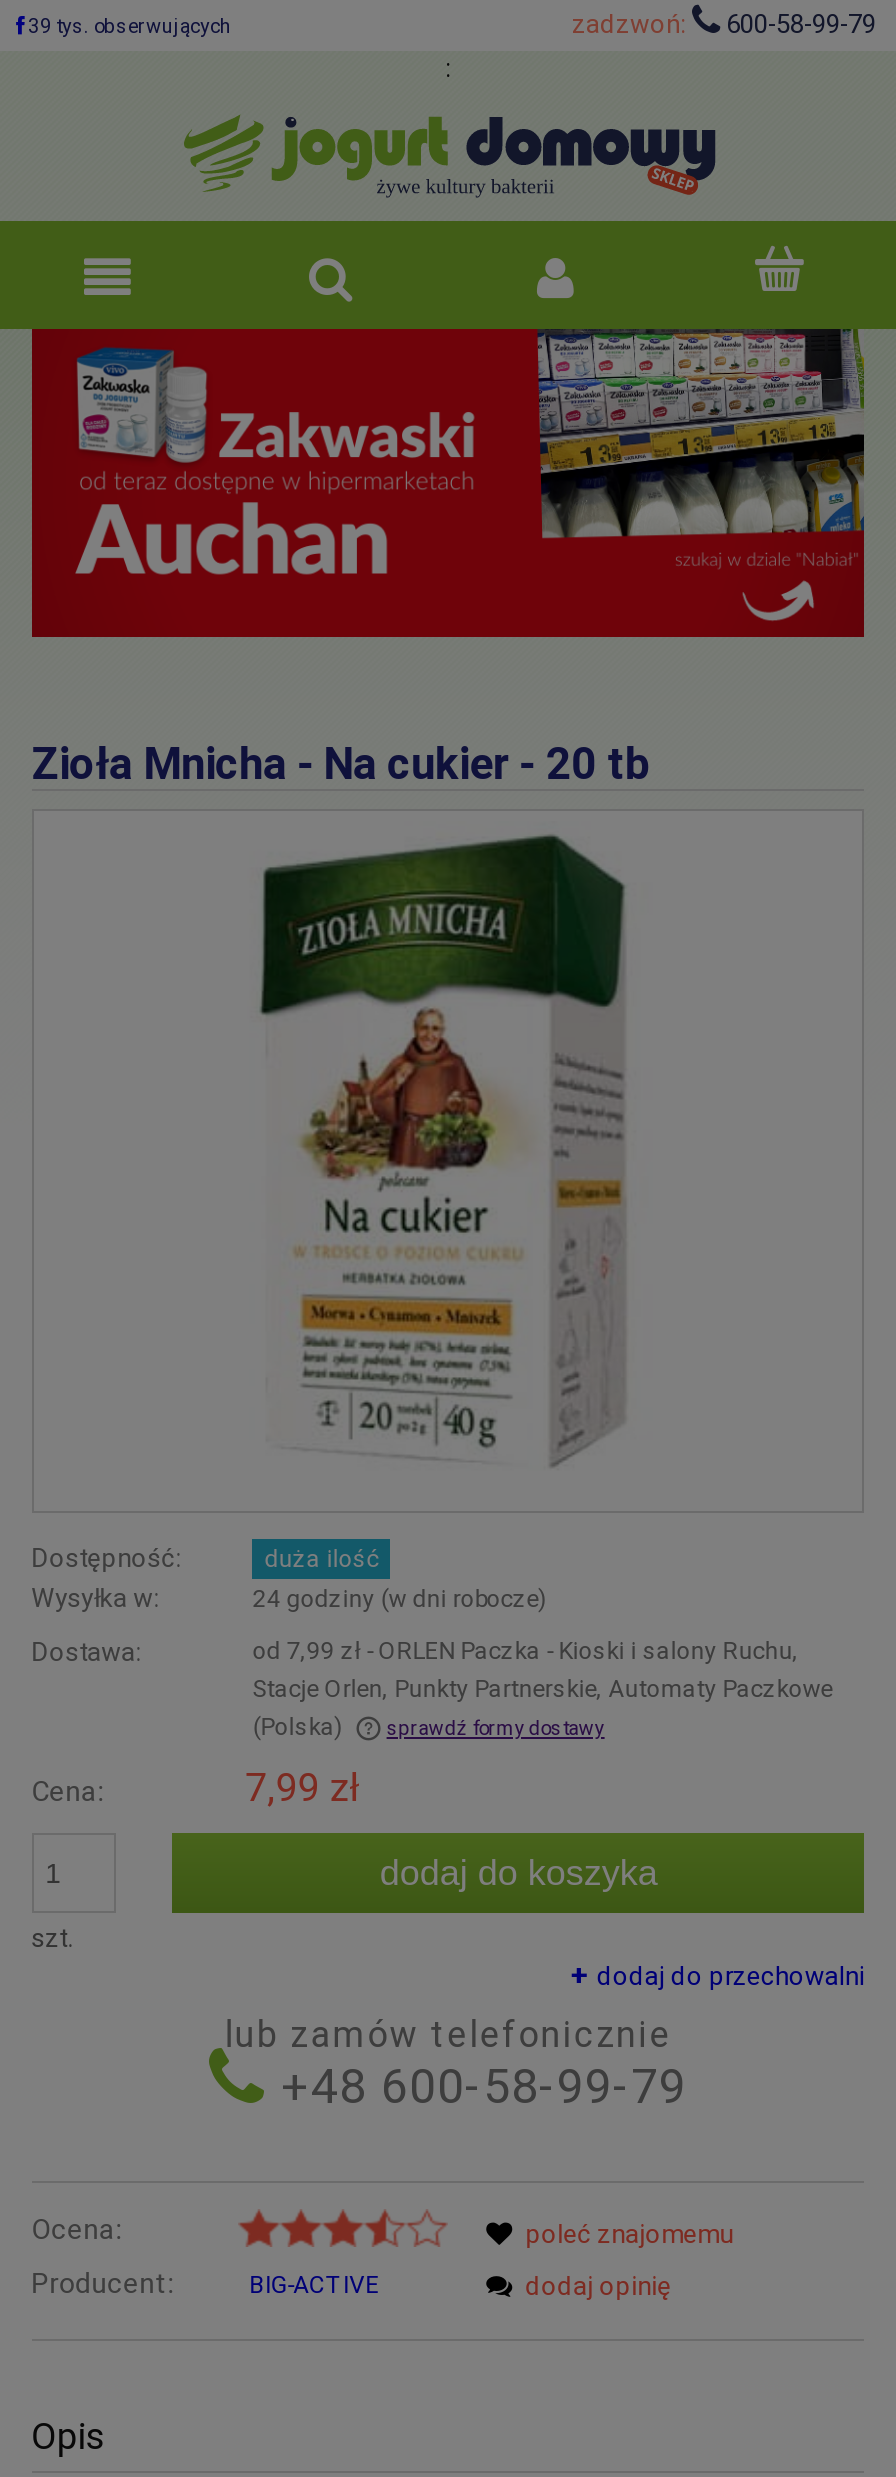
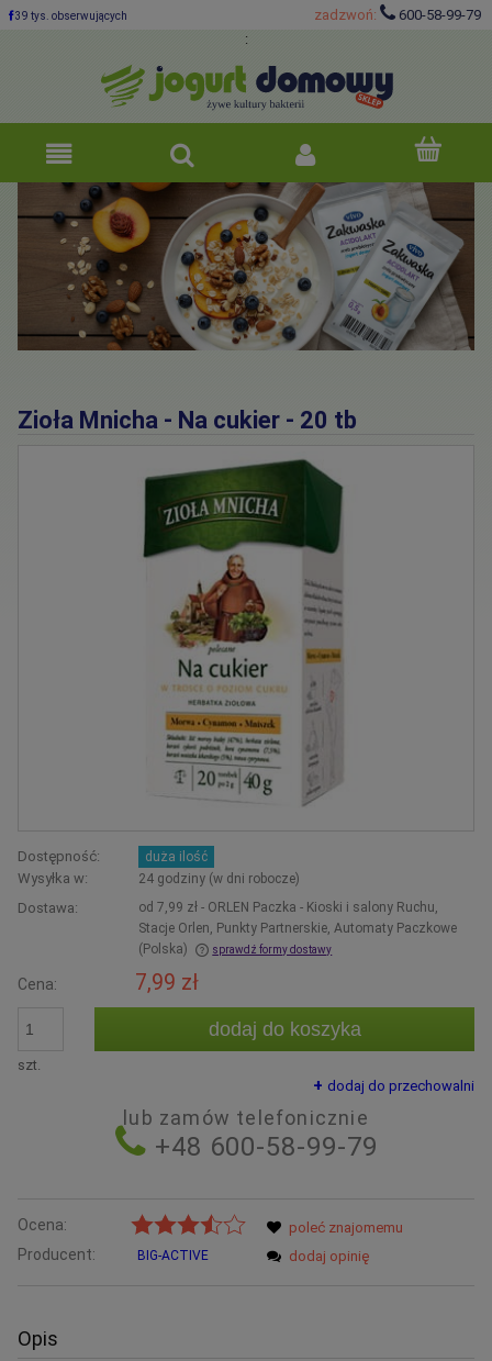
[30,327,866,639] [image] -> [16,181,476,352] [image]

